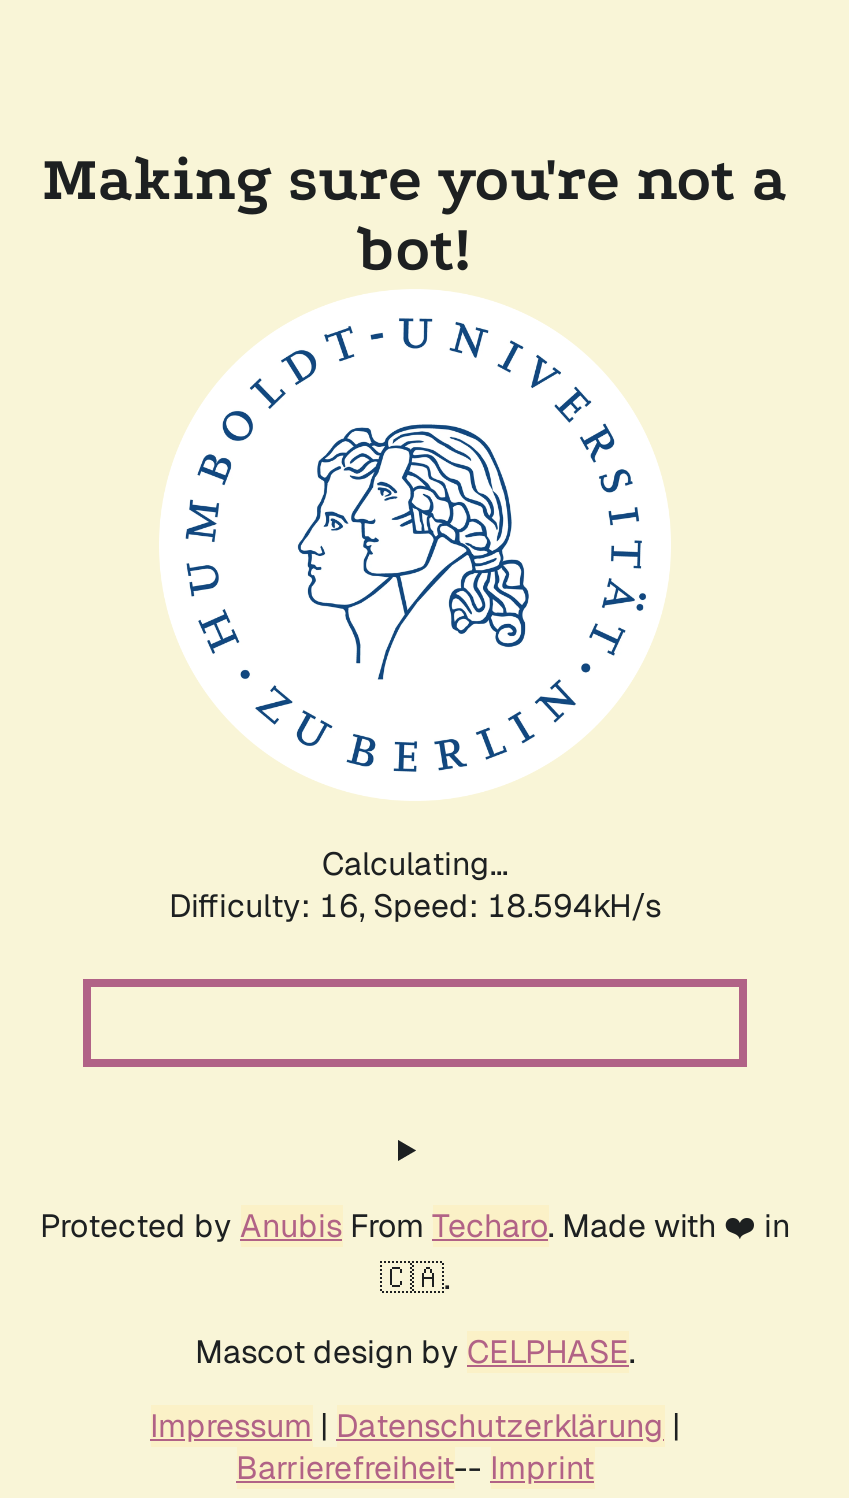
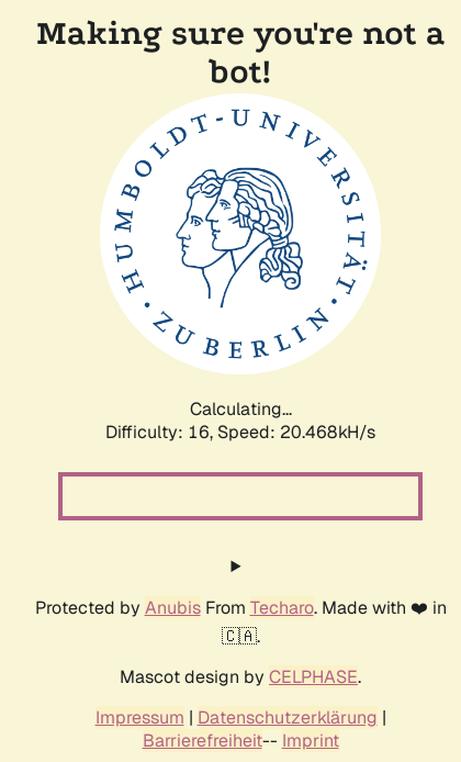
[169,885,661,927] Difficulty: 16, Speed: 18.594kH/s -> [105,421,375,444] Difficulty: 16, Speed: 20.468kH/s

